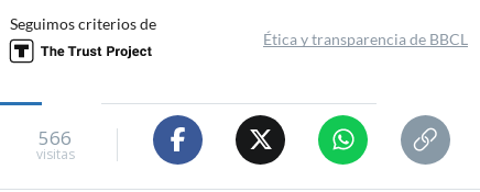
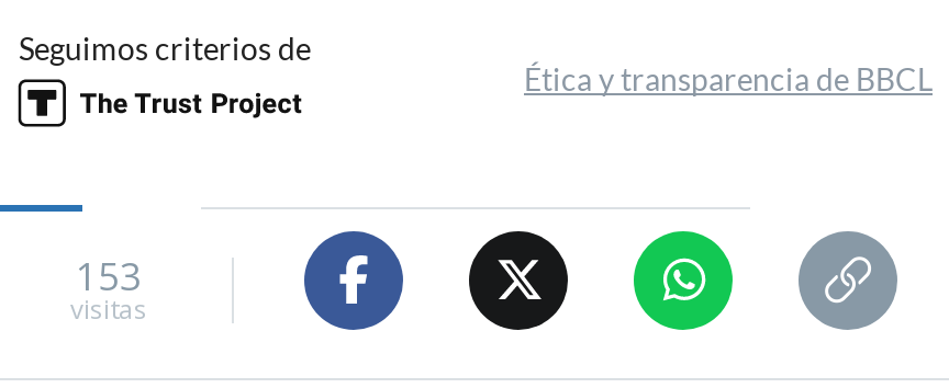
[39,125,72,150] 566 -> [76,251,142,302] 153

